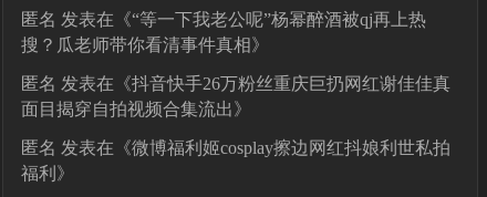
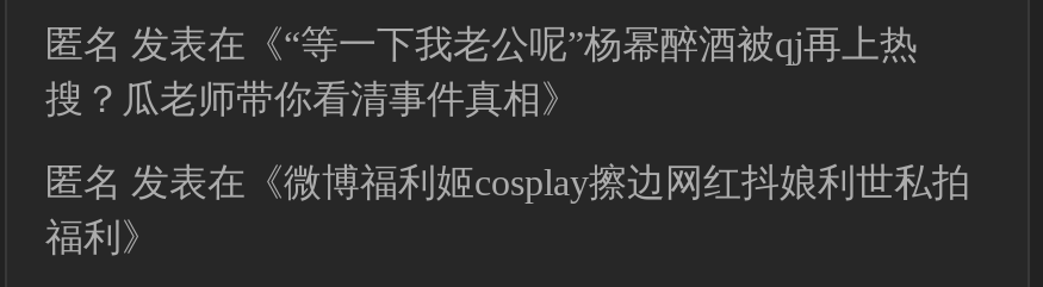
[21,75,450,119] 匿名发表在《抖音快手26万粉丝重庆巨扔网红谢佳佳真 | 面目揭穿自拍视频合集流出》 -> none

